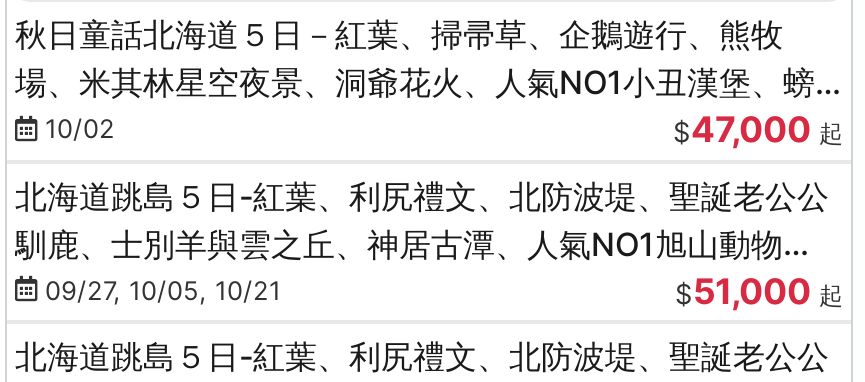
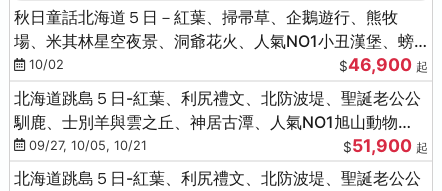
[673,108,843,150] $47,000 起 -> [339,54,428,75] $46,900 起
[675,269,843,311] $51,000 起 -> [343,134,428,155] $51,900 起

